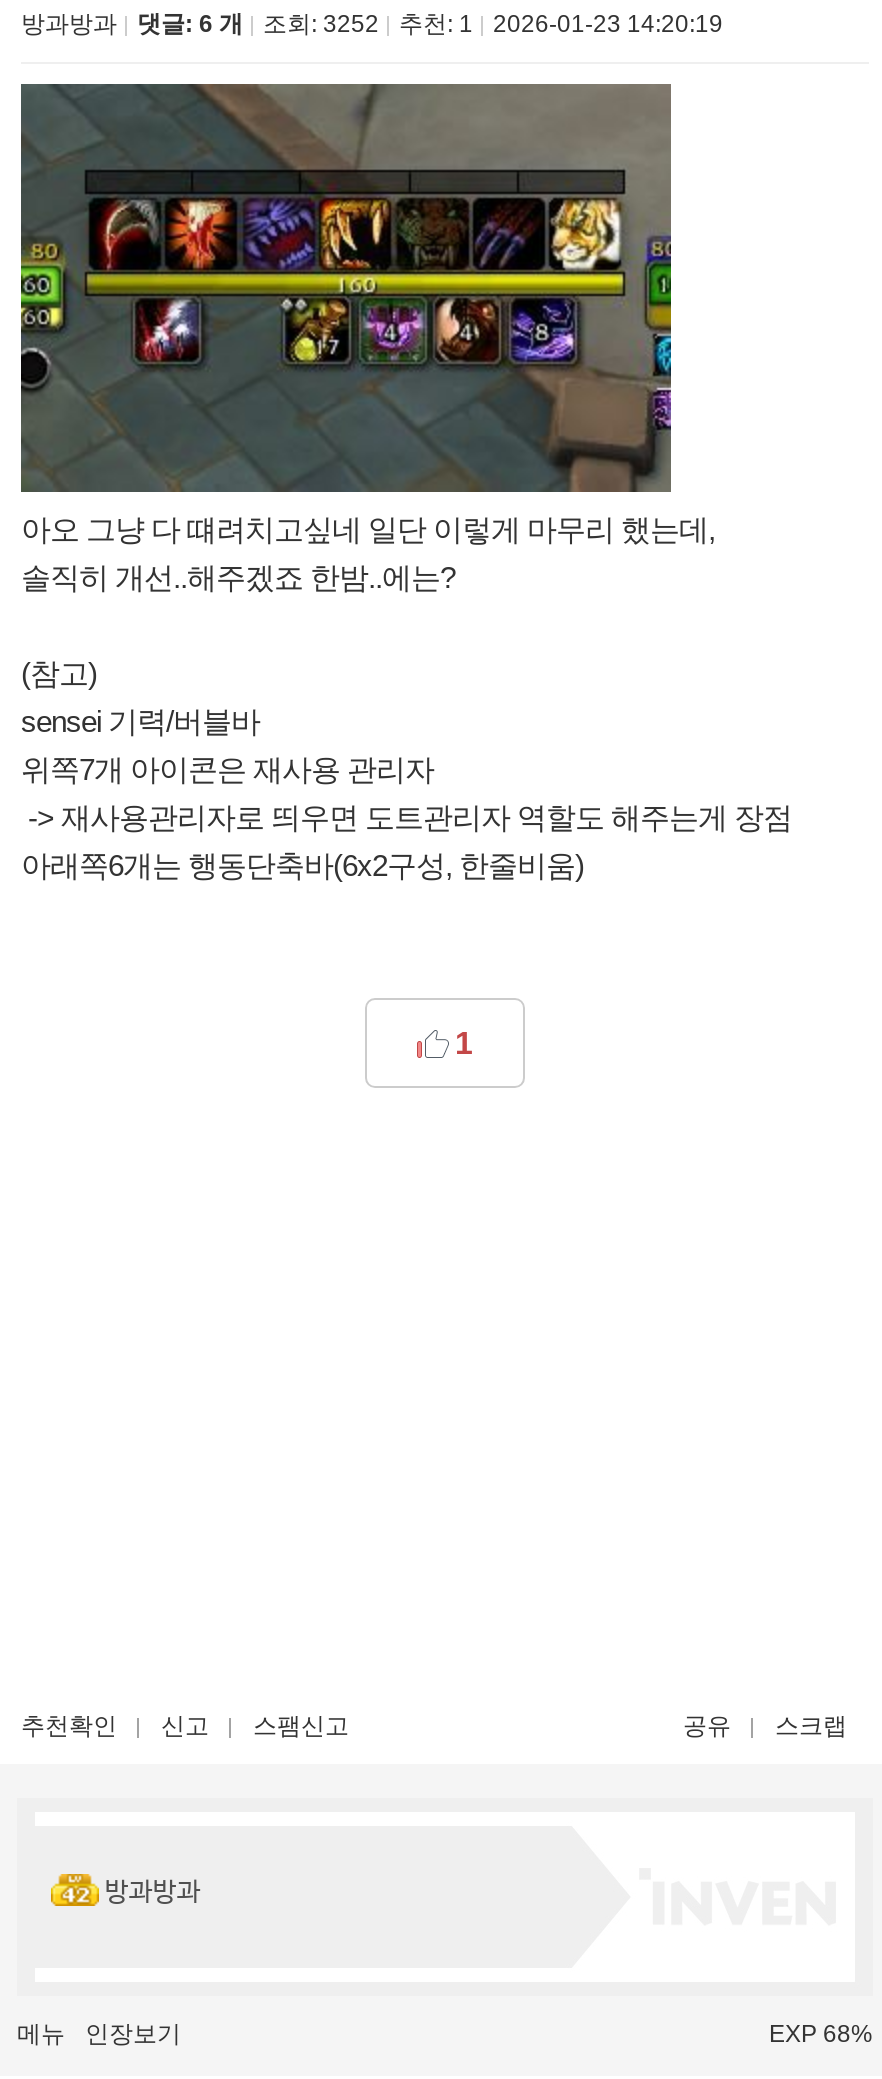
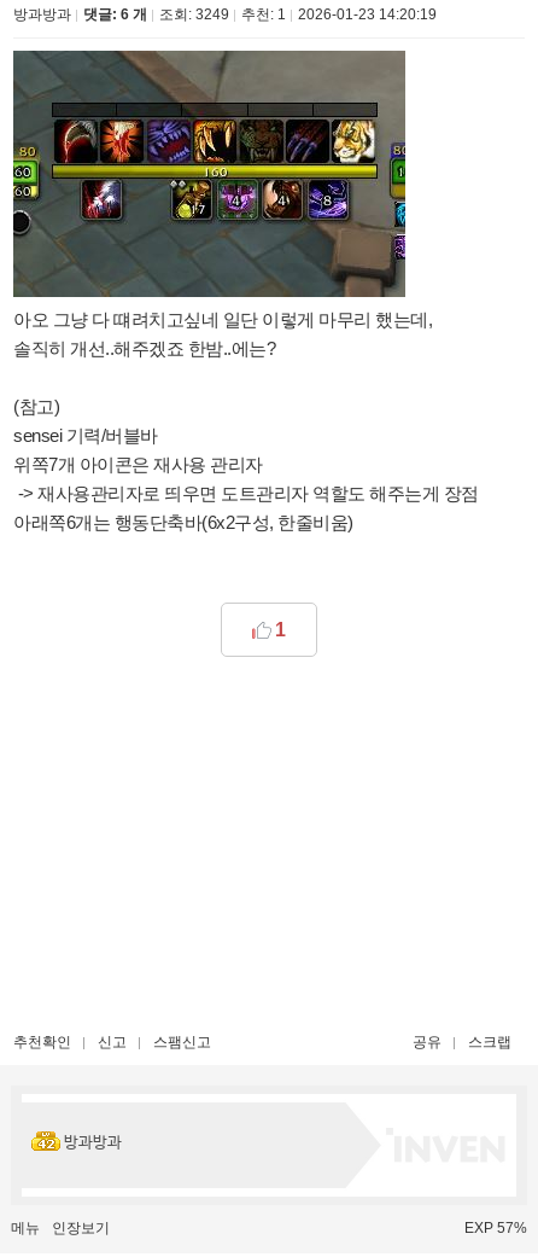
[21,10,723,38] 방과방과 댓글: 6 개 조회: 3252 추천: 1 2026-01-23 14:20:19 -> [13,6,437,23] 방과방과 댓글: 6 개 조회: 3249 추천: 1 2026-01-23 14:20:19
[769,2020,873,2048] EXP 68% -> [464,1220,527,1236] EXP 57%

